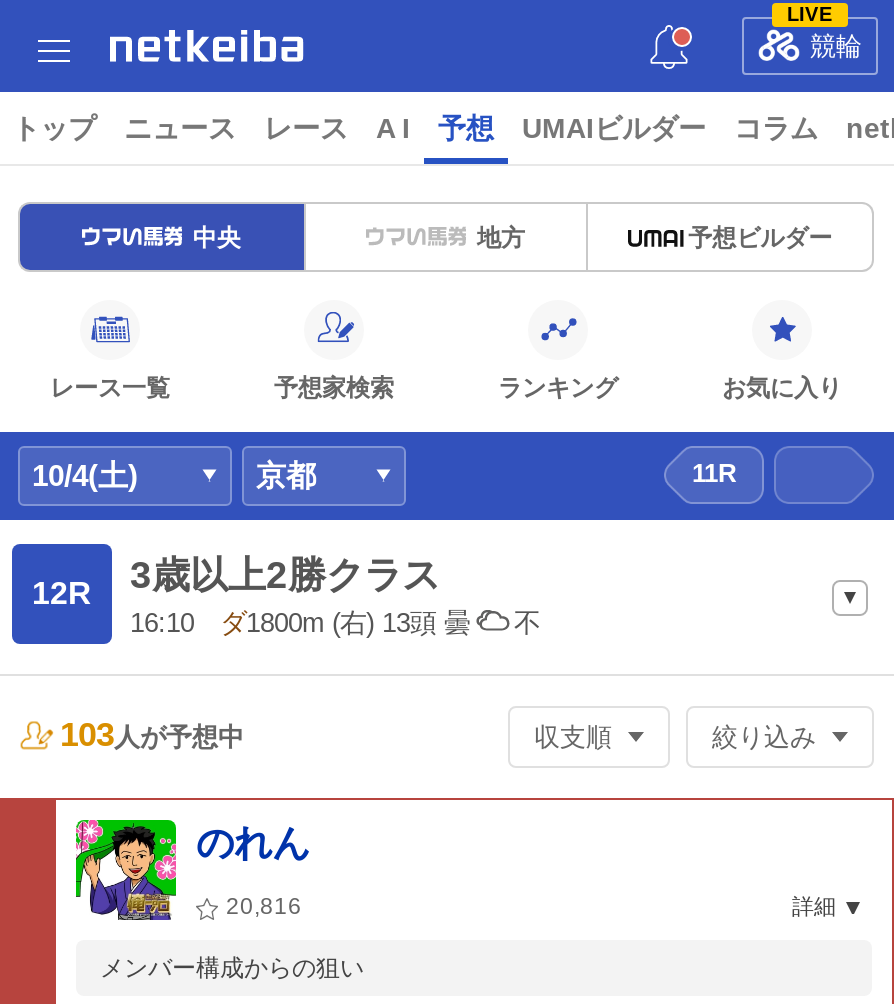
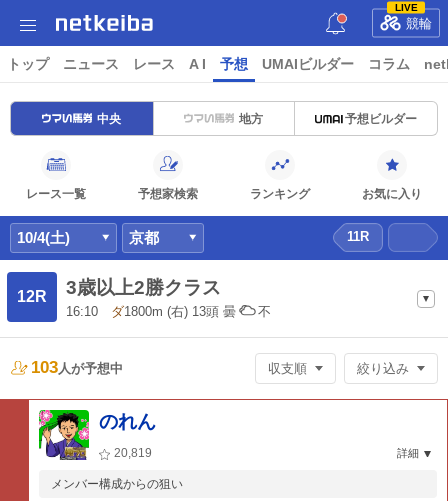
[226,894,302,918] 20,816 -> [114,447,152,459] 20,819

